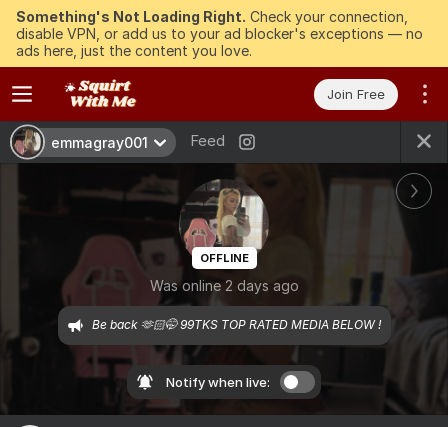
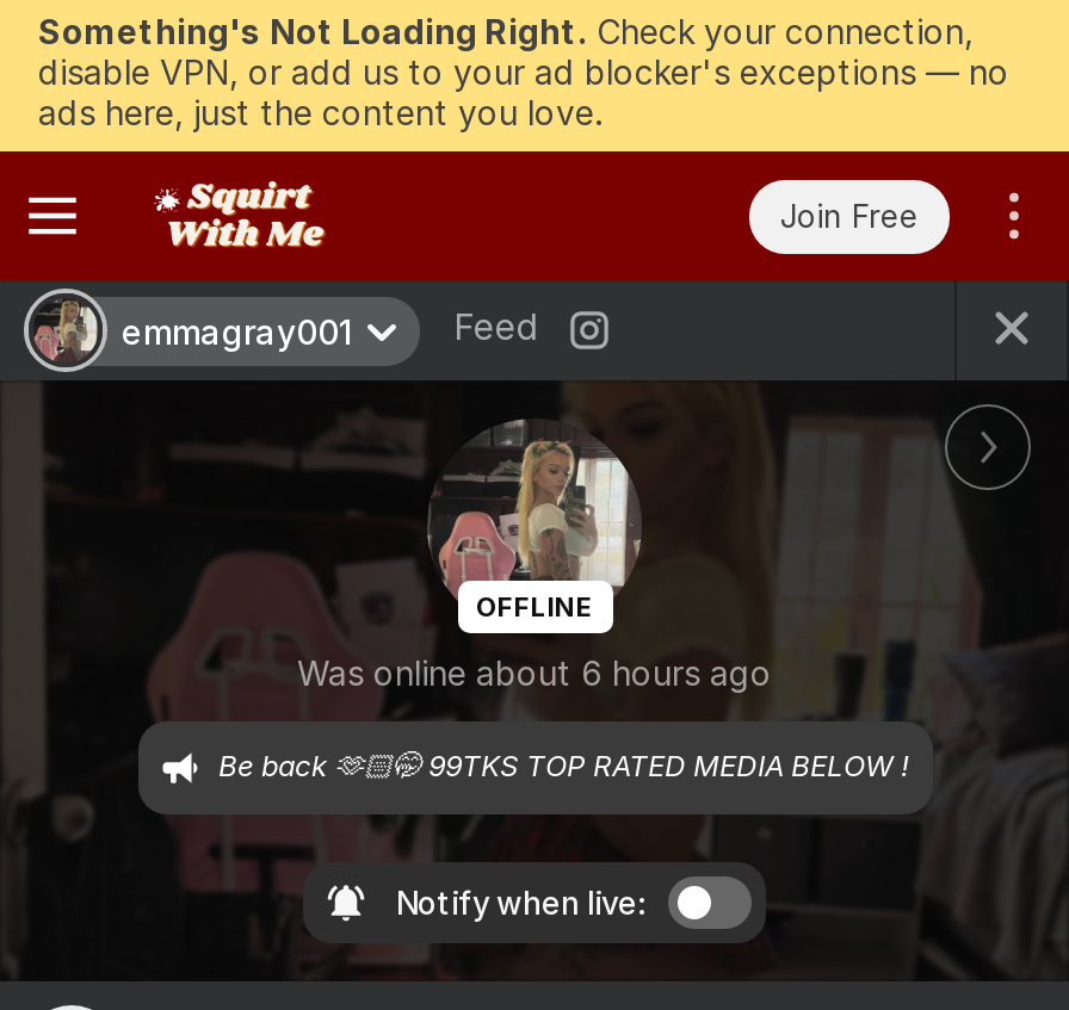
[149,277,298,294] Was online 2 days ago -> [297,653,772,694] Was online about 6 hours ago

